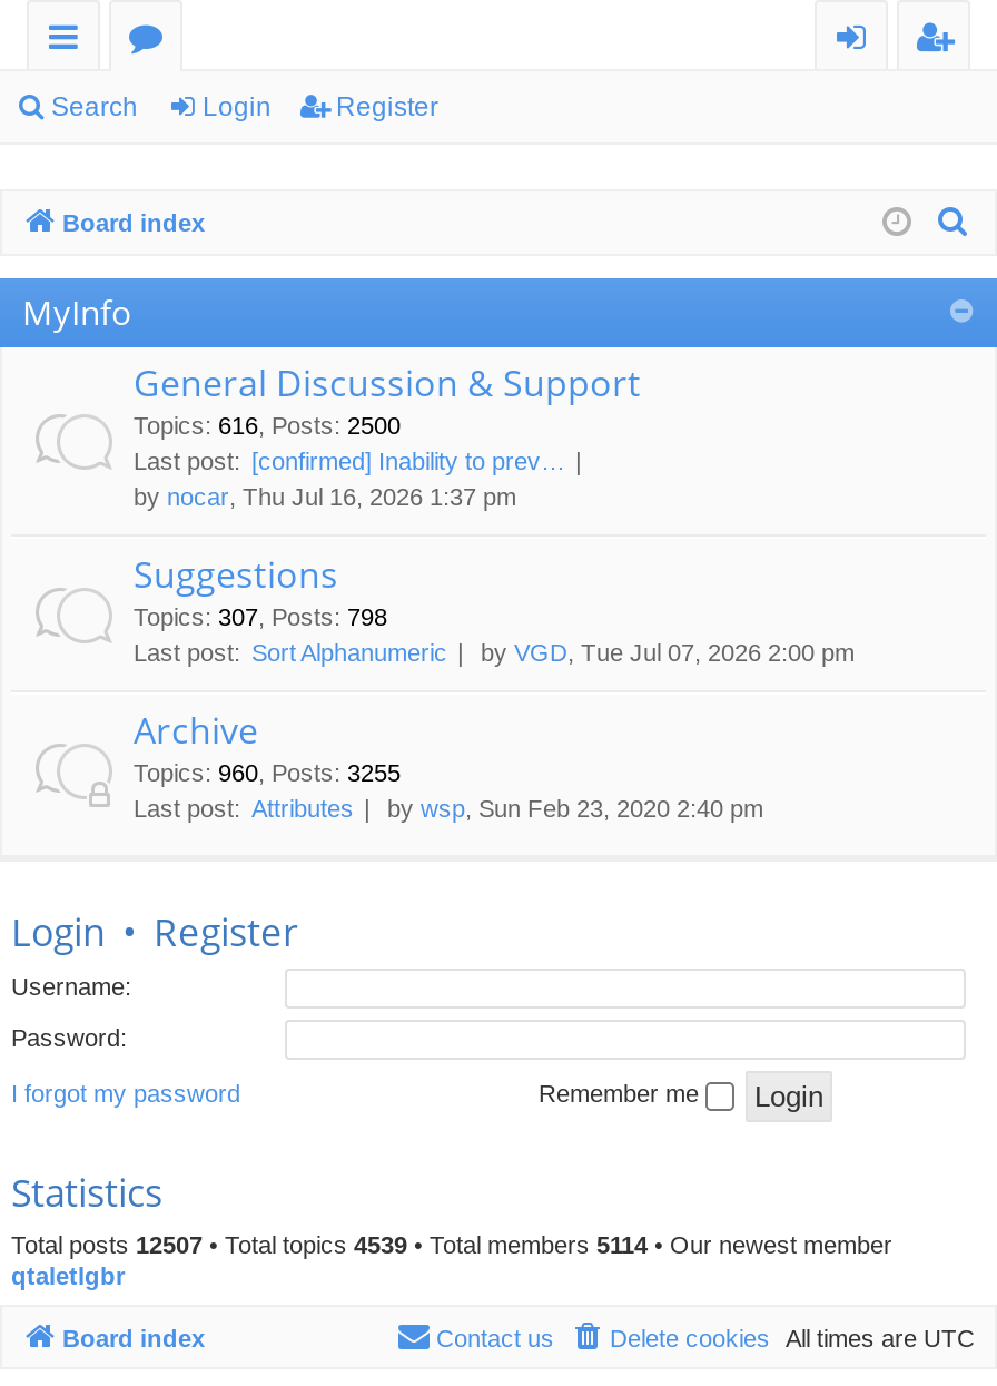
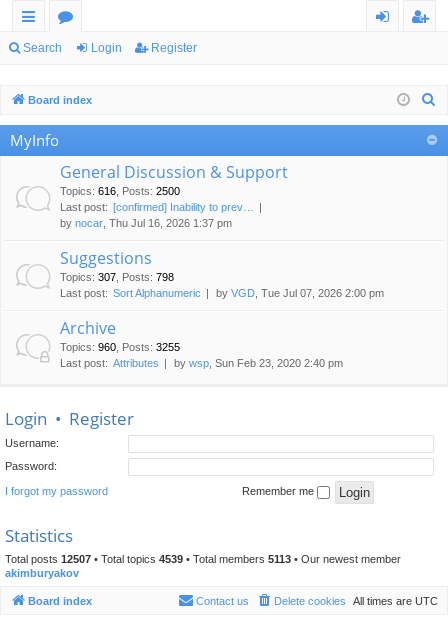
[11,1232,892,1290] Total posts 12507 • Total topics 4539 • Total members 5114 • Our newest member | qtaletlgbr -> [5,553,401,579] Total posts 12507 • Total topics 4539 • Total members 5113 • Our newest member | akimburyakov

